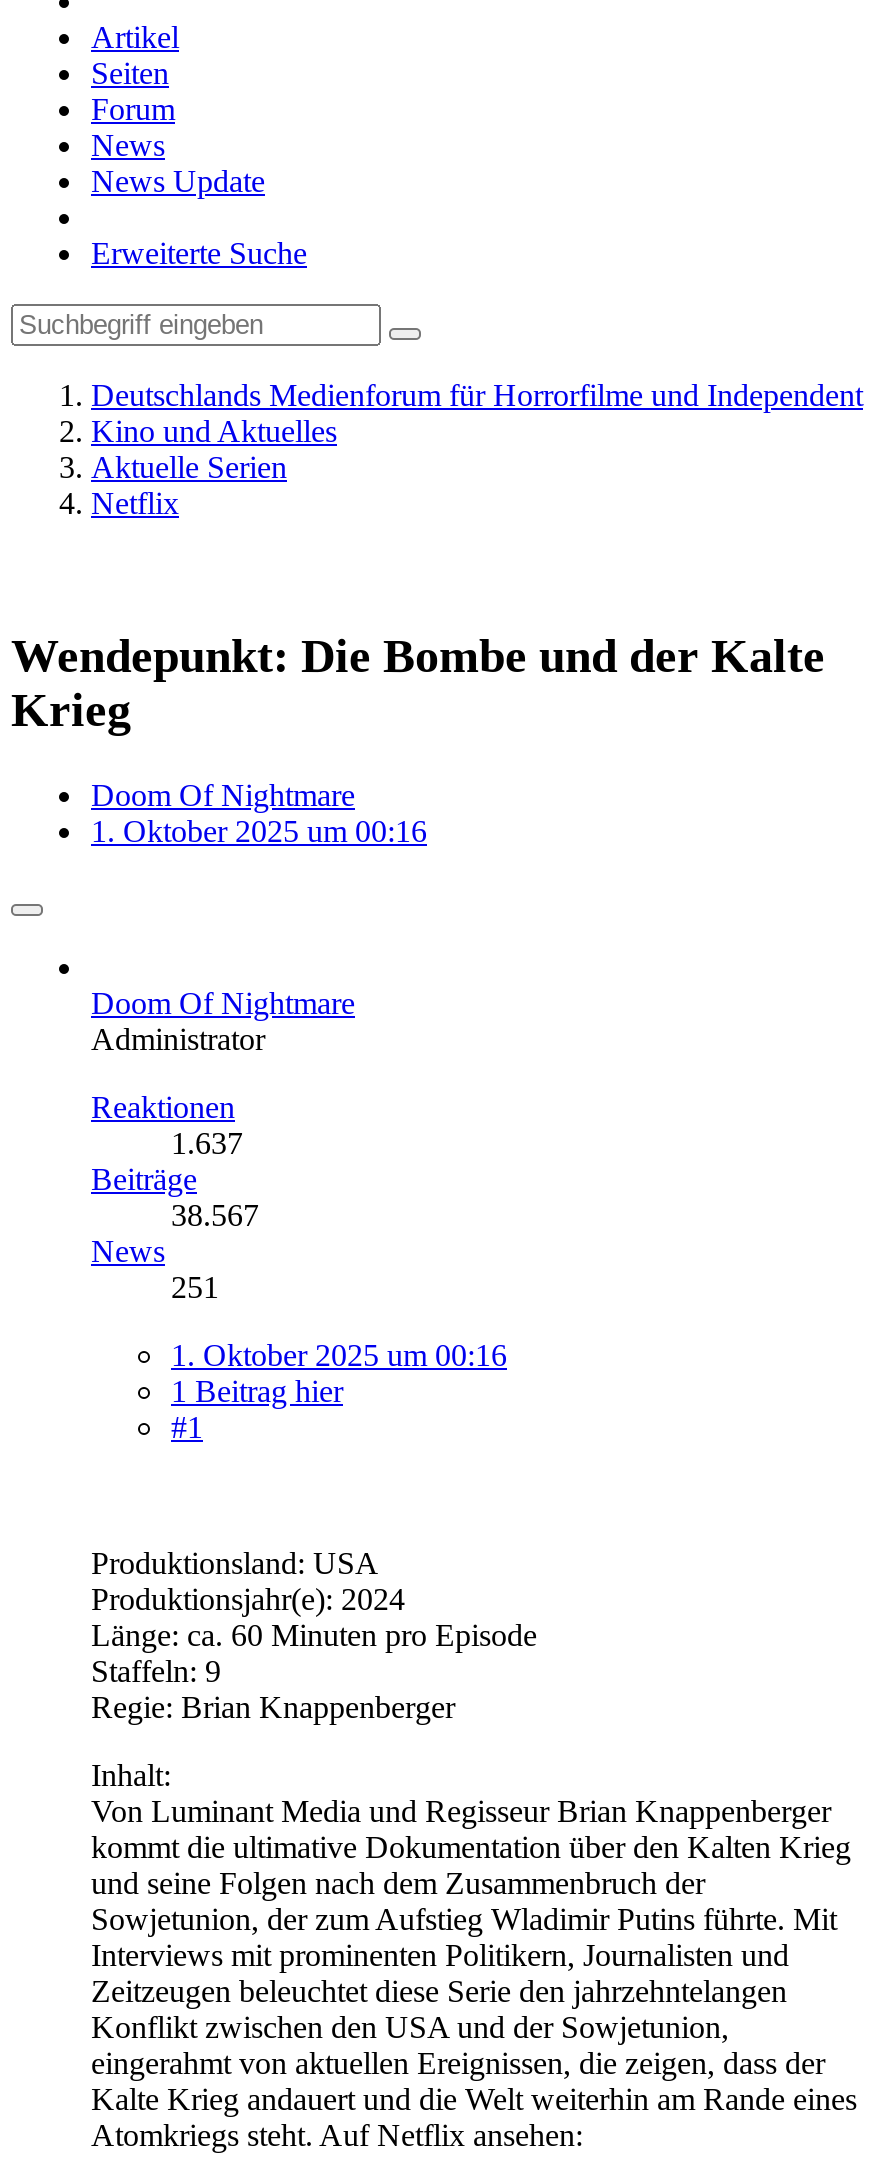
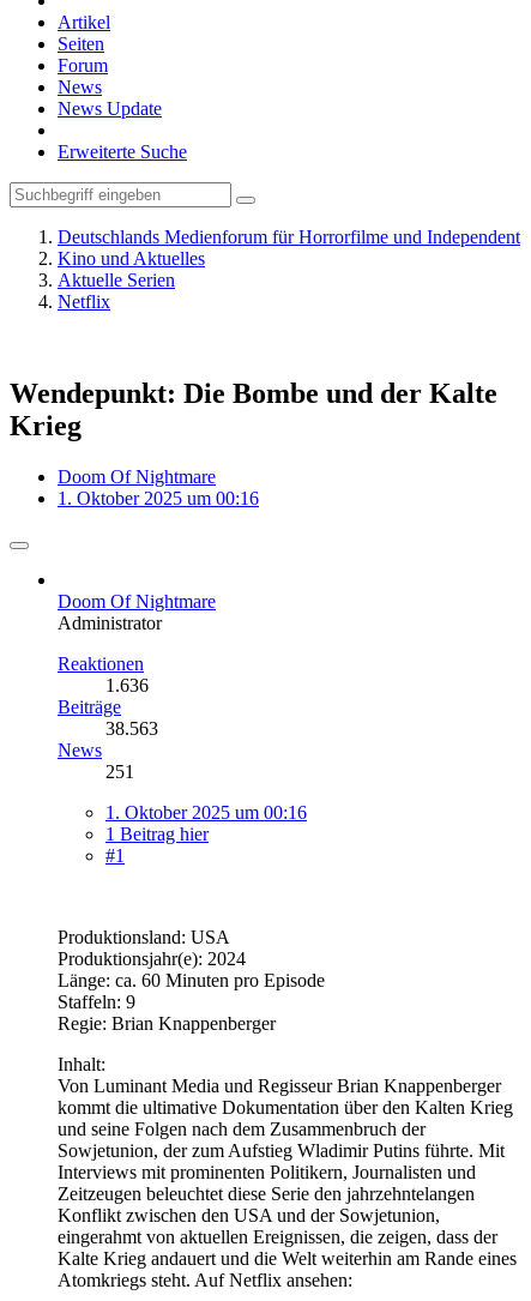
[171,1126,243,1160] 1.637 -> [105,675,149,695] 1.636
[171,1198,259,1232] 38.567 -> [105,718,158,738] 38.563

